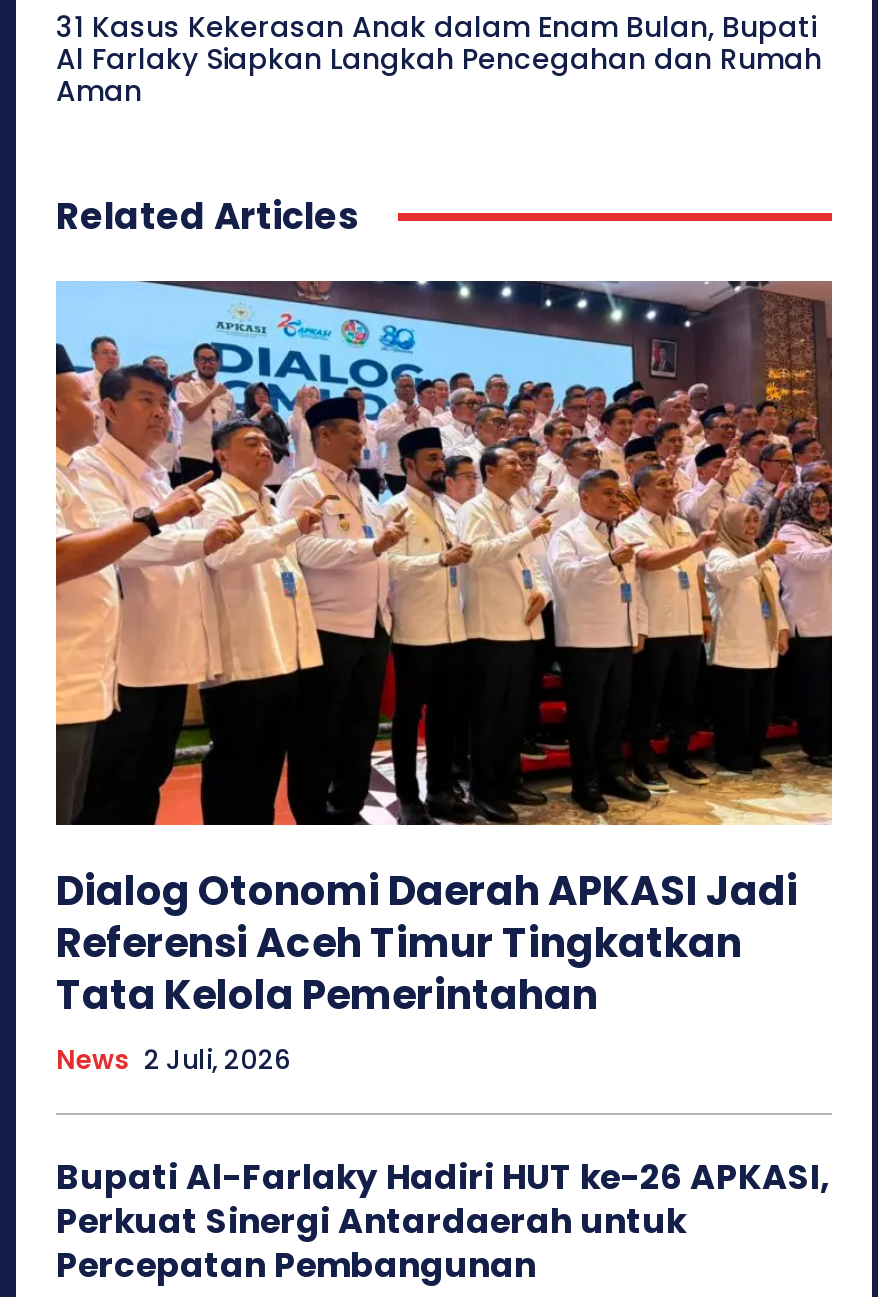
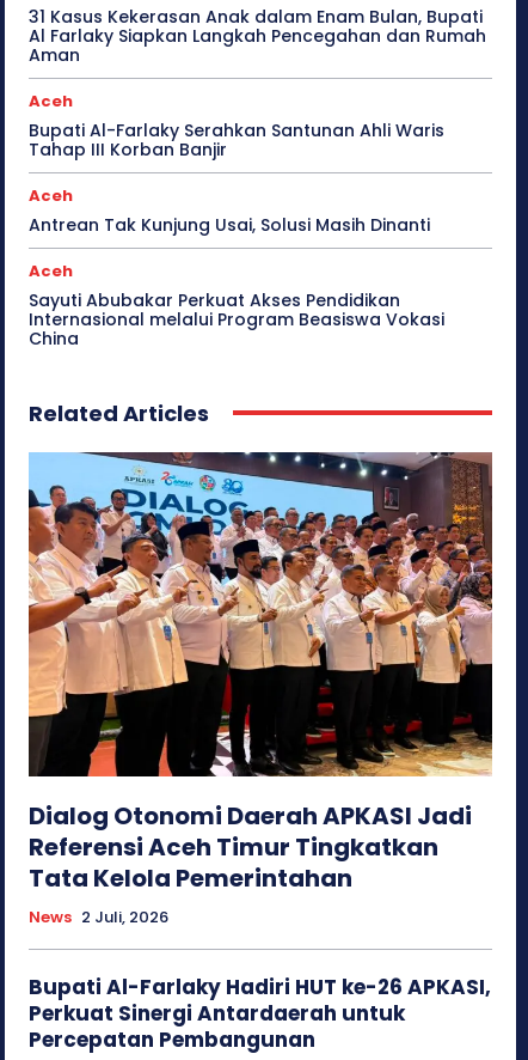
none -> [29,89,444,350] Aceh | Bupati Al-Farlaky Serahkan Santunan Ahli Waris | Tahap III Korban Banjir | Aceh | Antrean Tak Kunjung Usai, Solusi Masih Dinanti | Aceh | Sayuti Abubakar Perkuat Akses Pendidikan | Internasional melalui Program Beasiswa Vokasi | China

